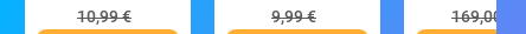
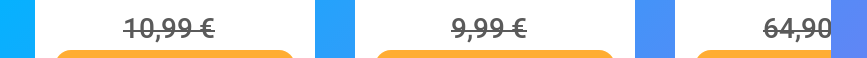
[451,7,515,25] 169,00 € -> [763,11,855,43] 64,90 €

